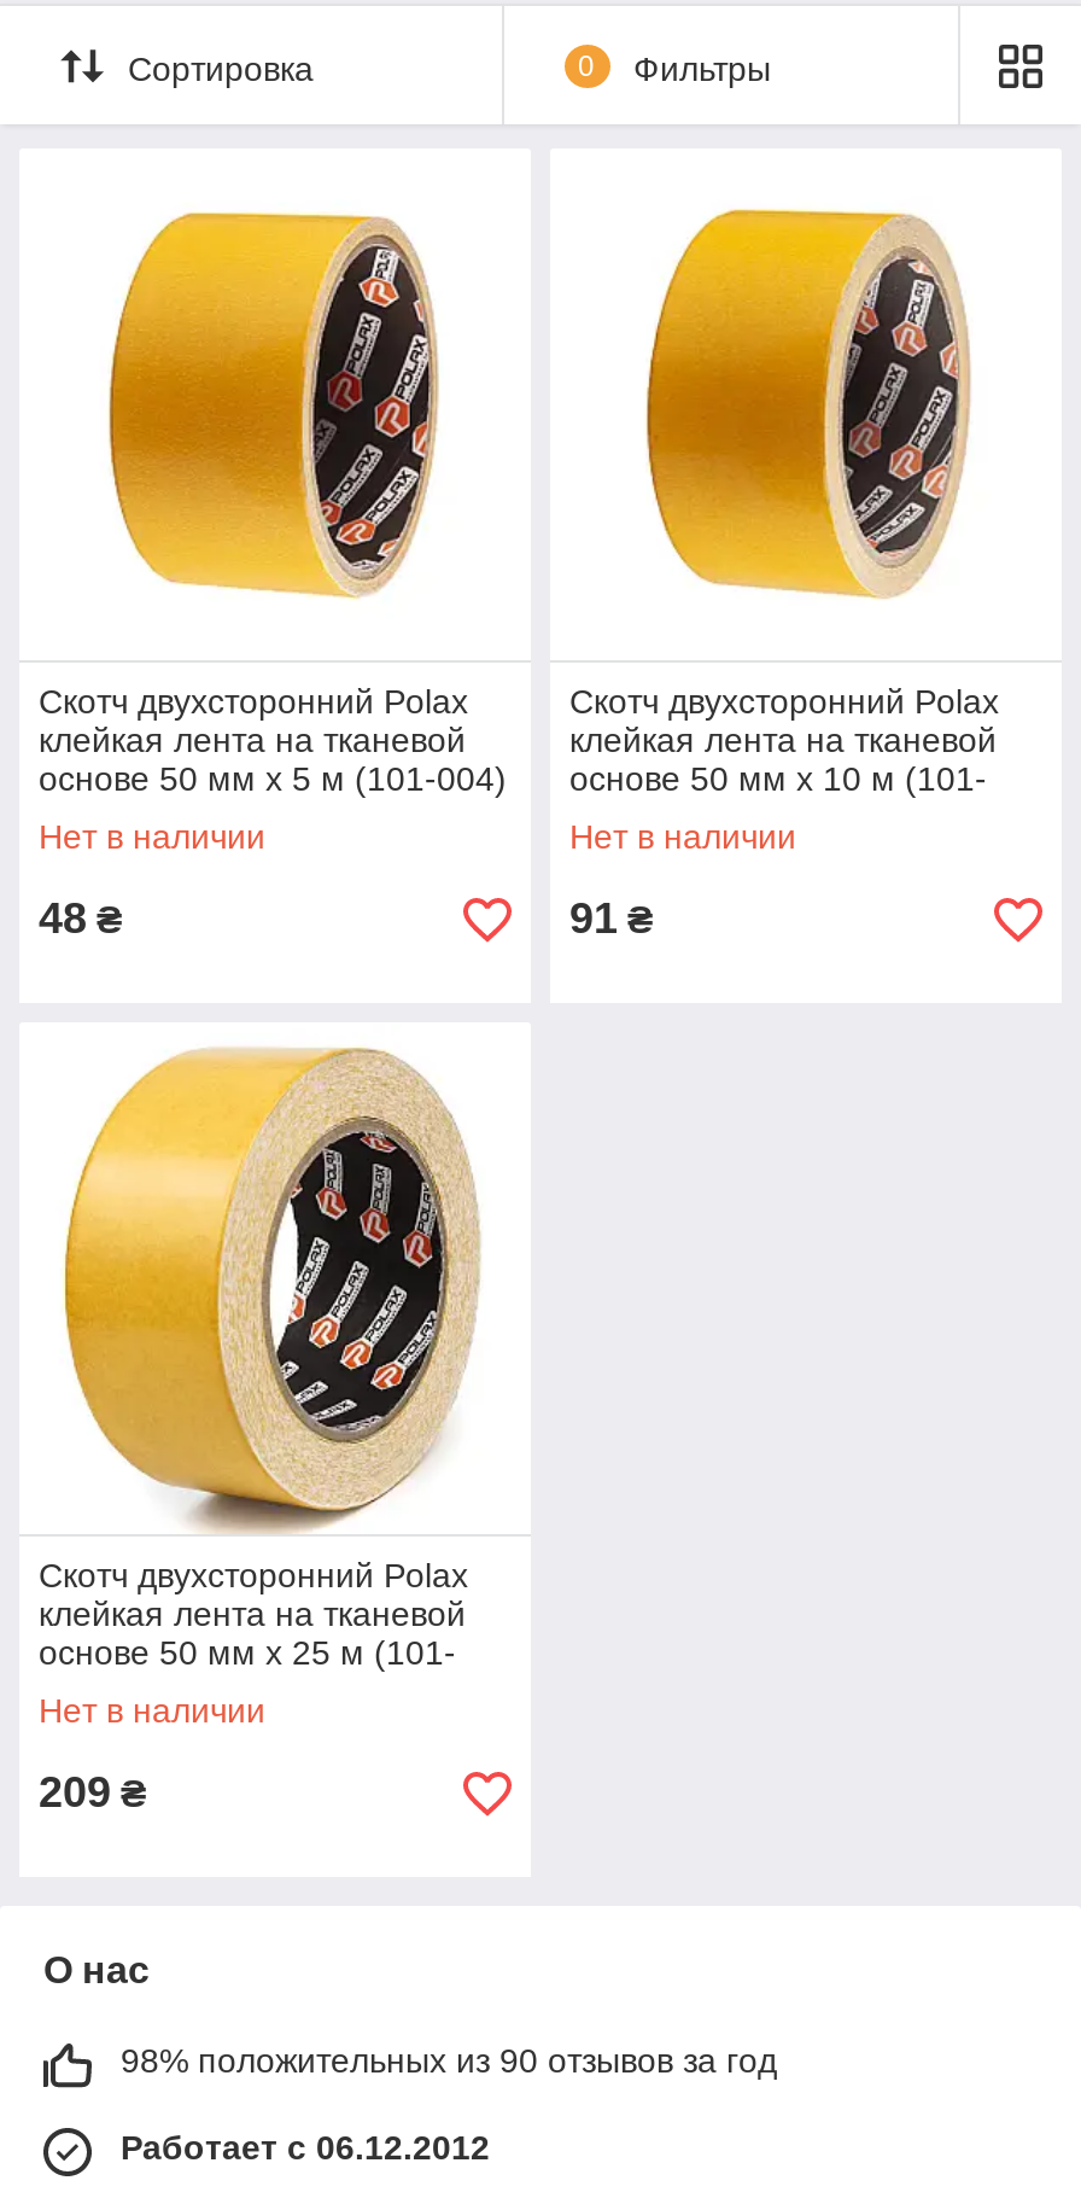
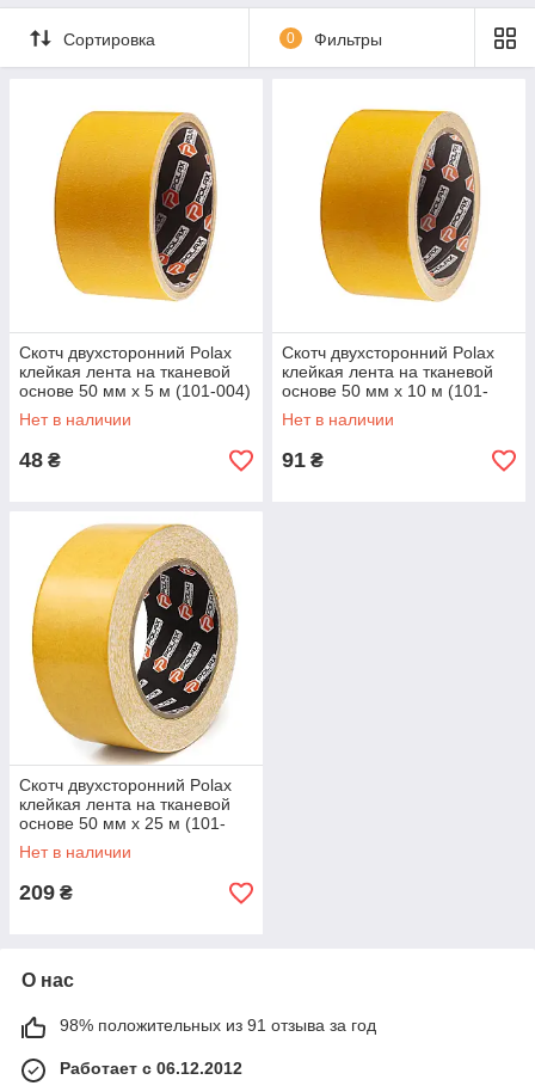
[121,2041,777,2080] 98% положительных из 90 отзывов за год -> [60,1016,376,1035] 98% положительных из 91 отзыва за год

